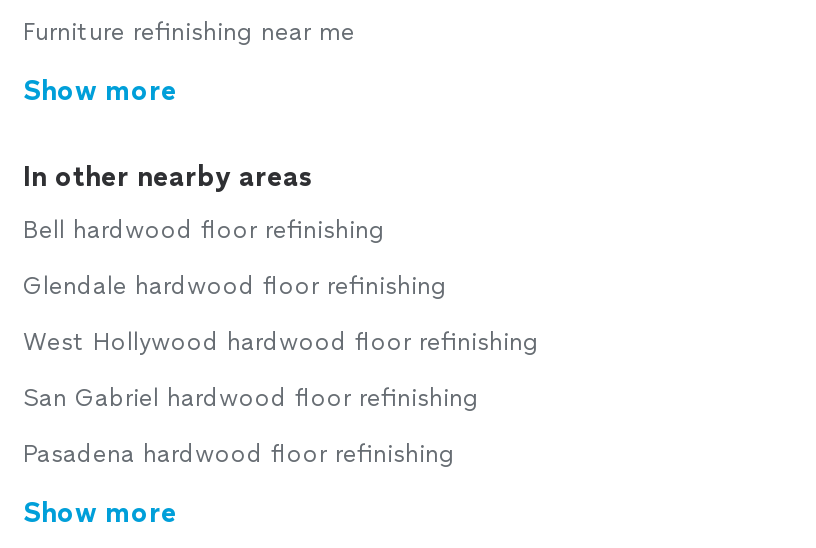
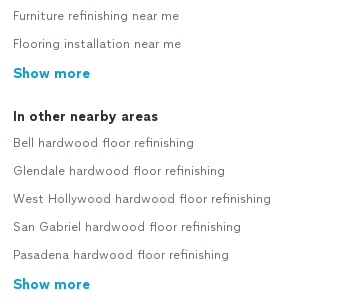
none -> [13,37,181,51] Flooring installation near me

